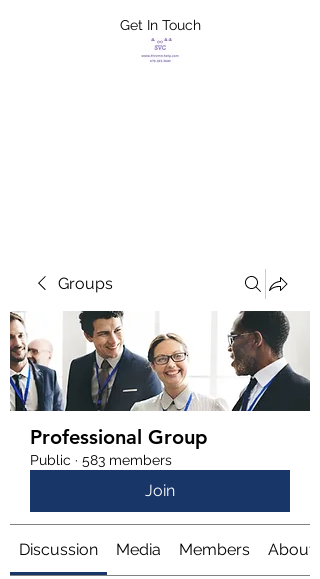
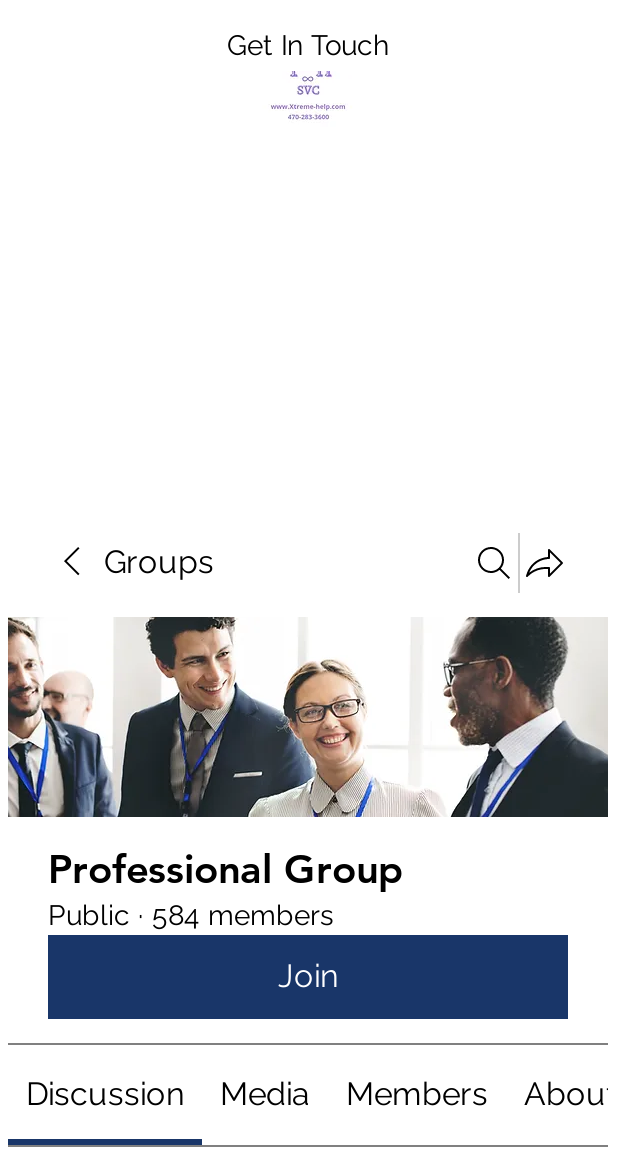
[30,452,172,468] Public · 583 members -> [48,899,334,931] Public · 584 members

